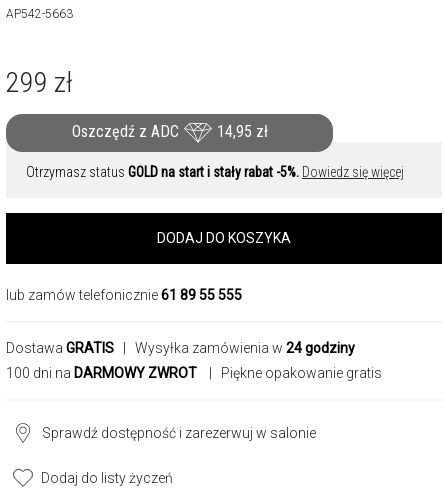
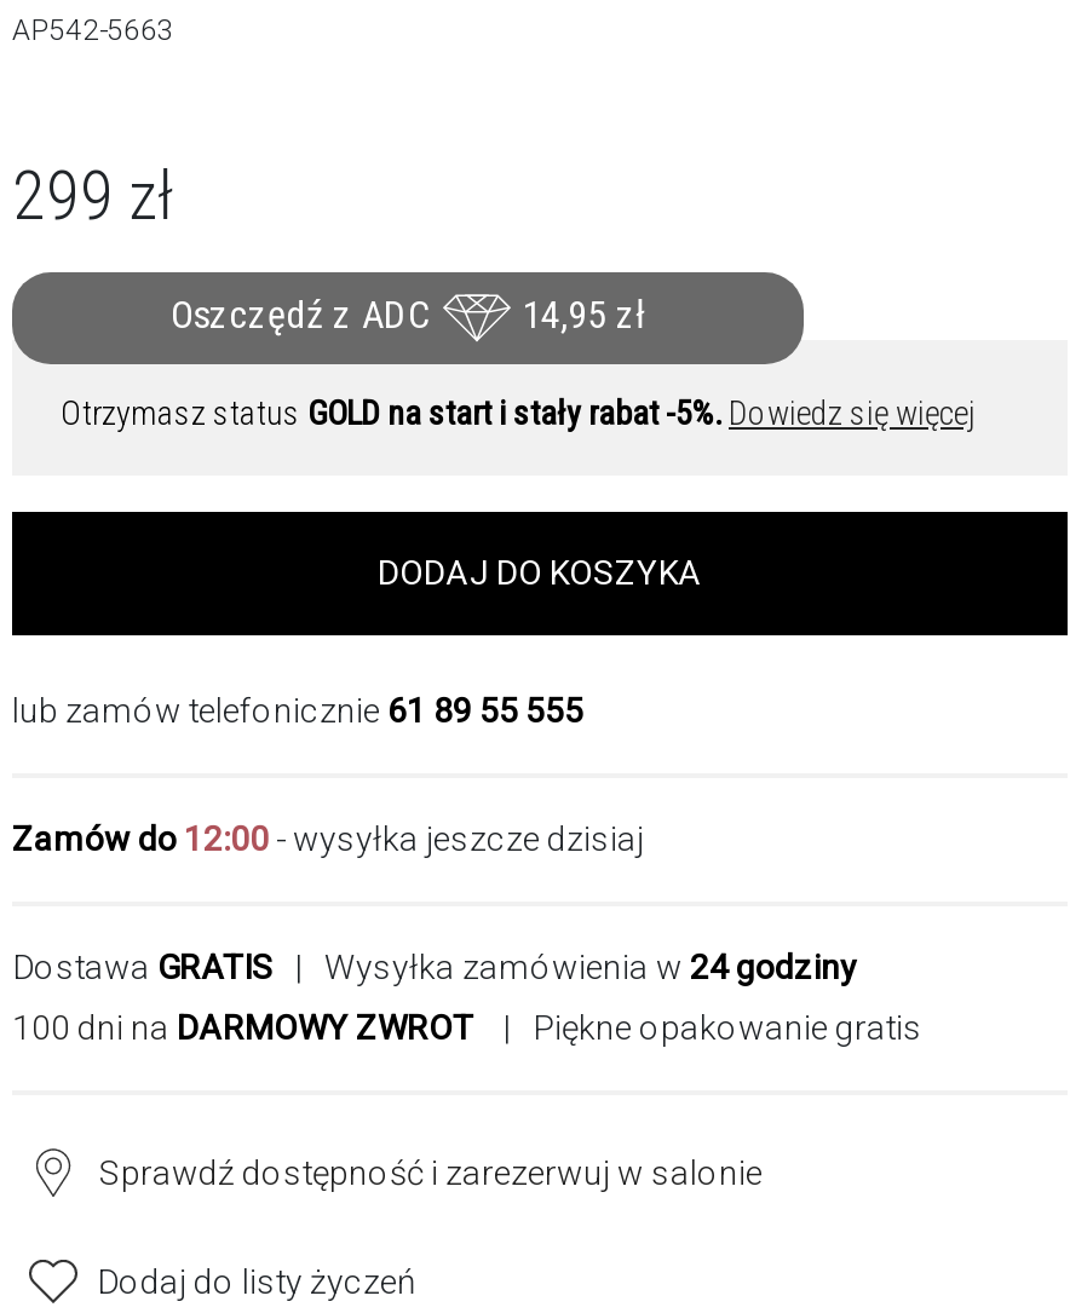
none -> [12,819,644,858] Zamów do 12:00 - wysyłka jeszcze dzisiaj

